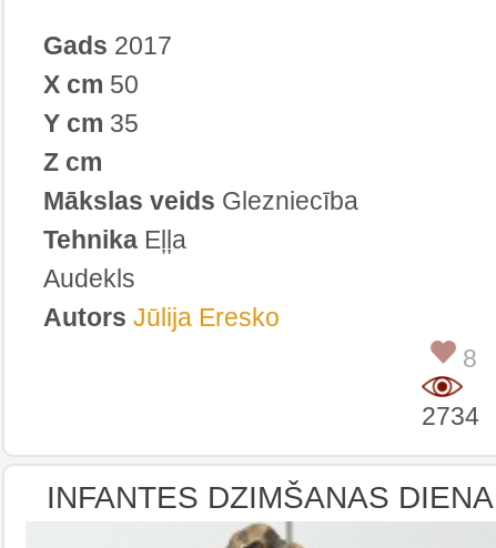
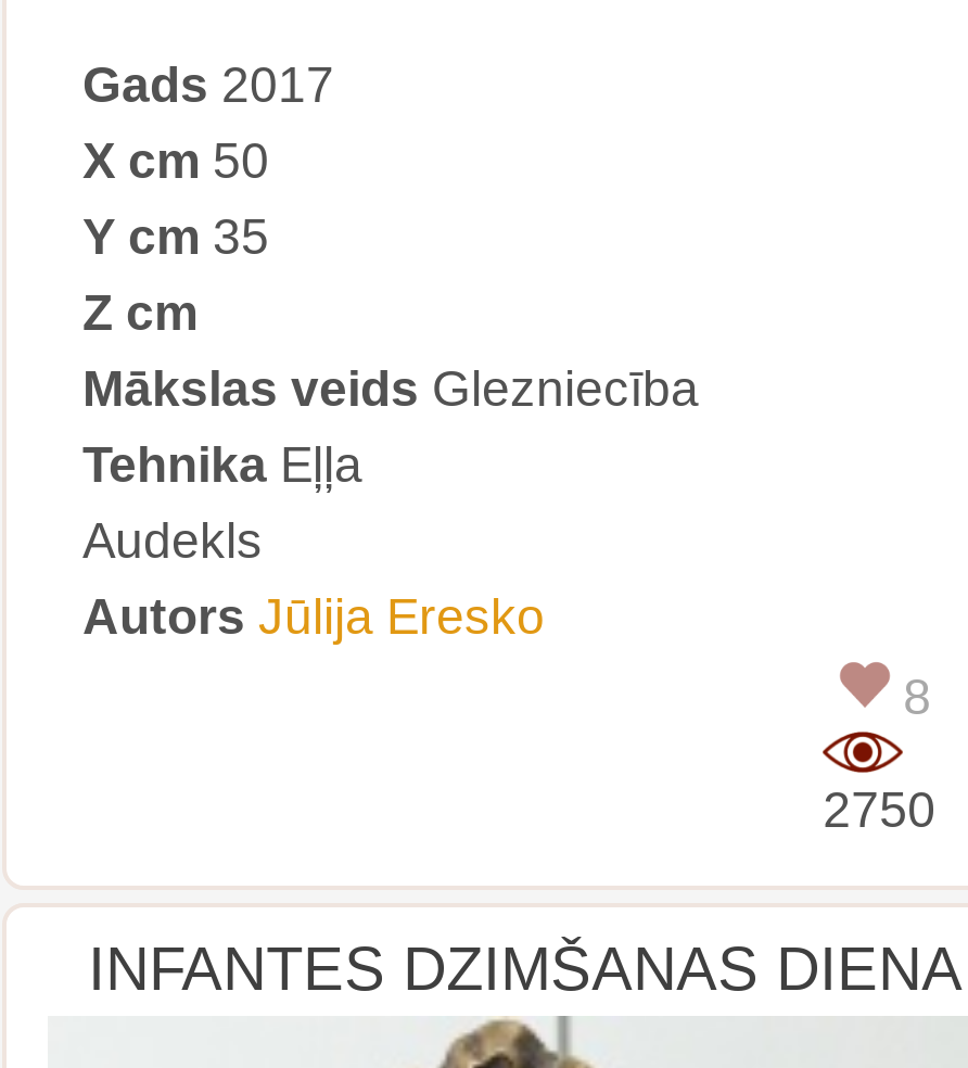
[422,401,480,430] 2734 -> [823,781,936,838] 2750

